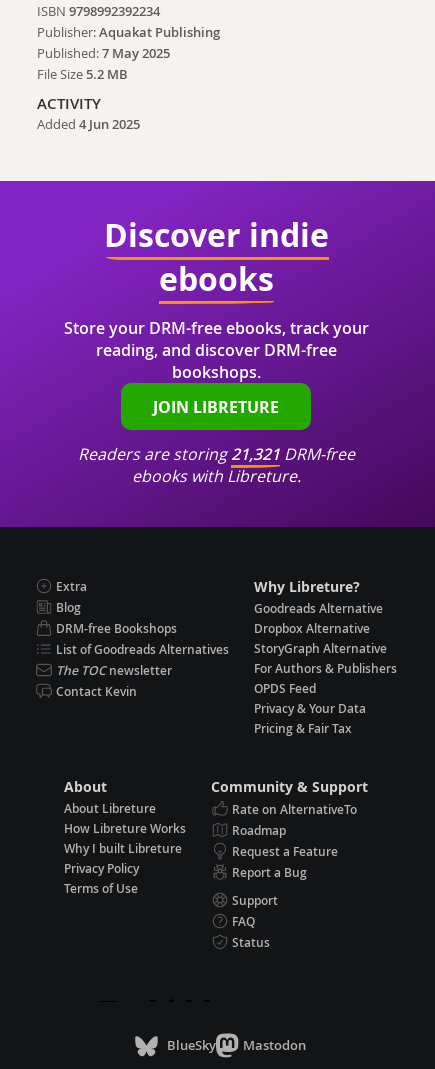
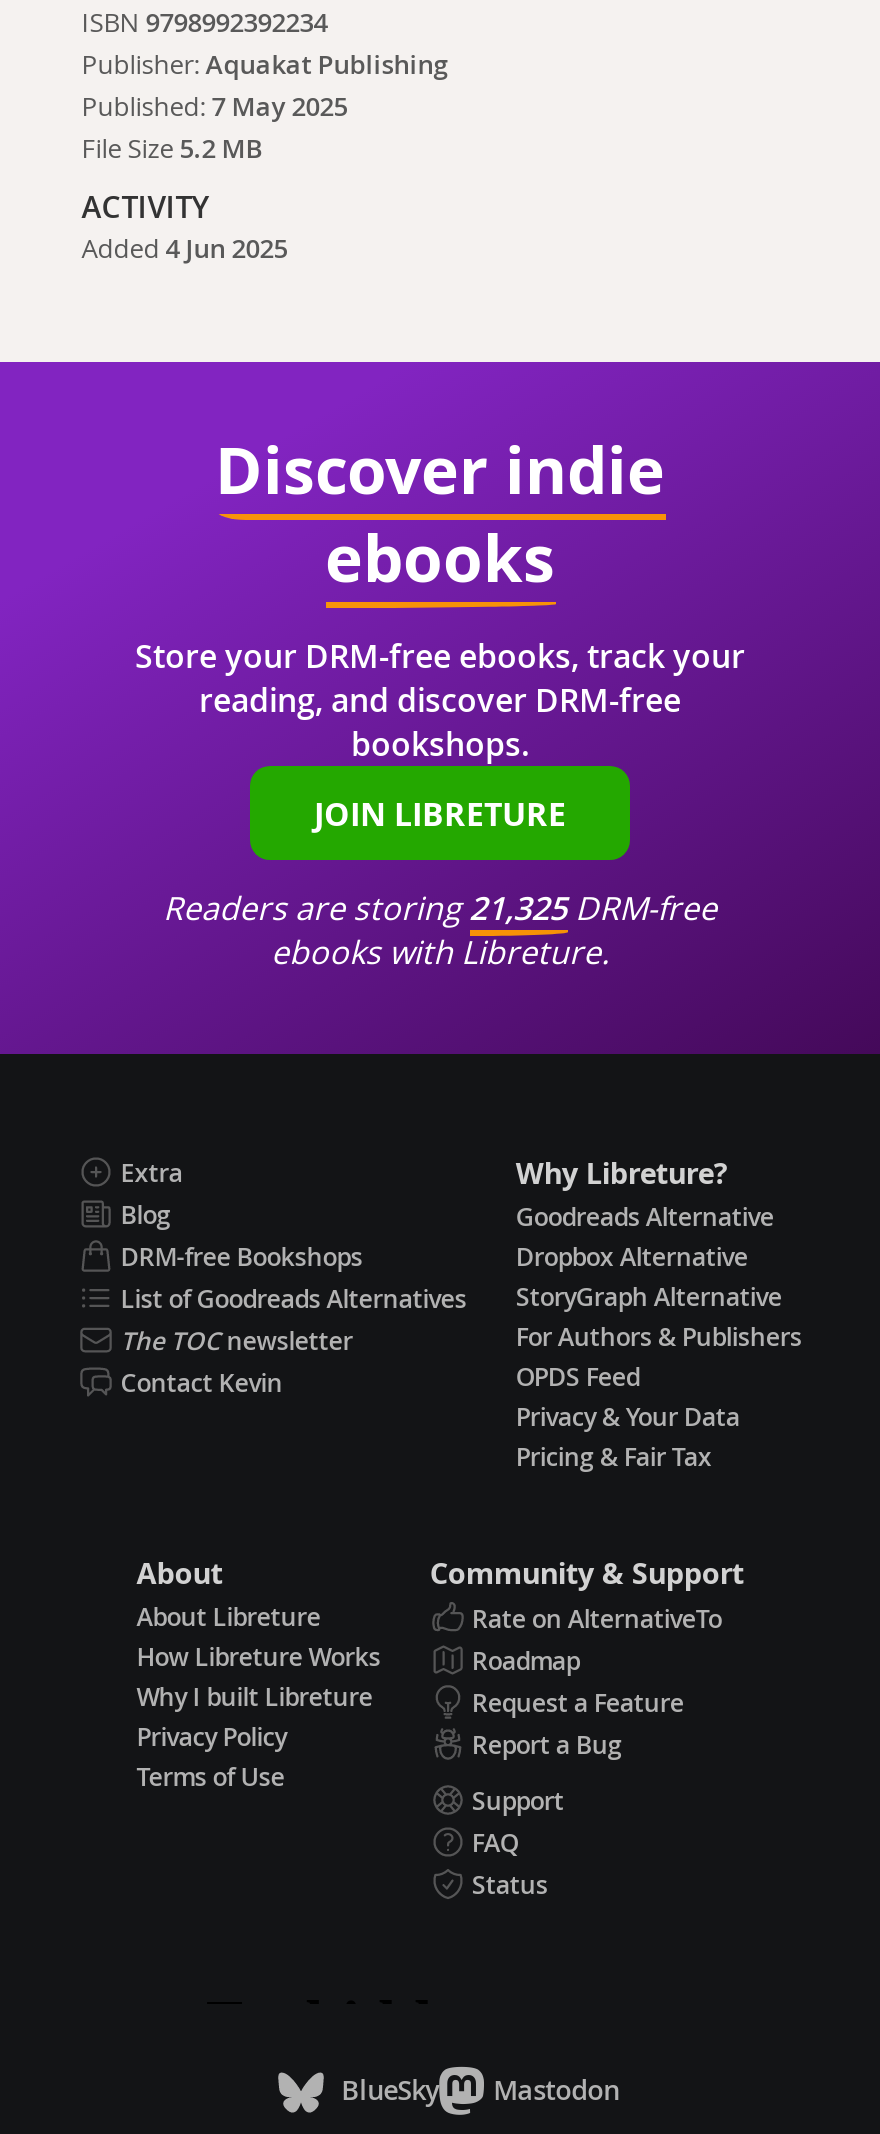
[77,443,354,465] Readers are storing21,321 DRM-free -> [163,886,717,930] Readers are storing21,325 DRM-free

